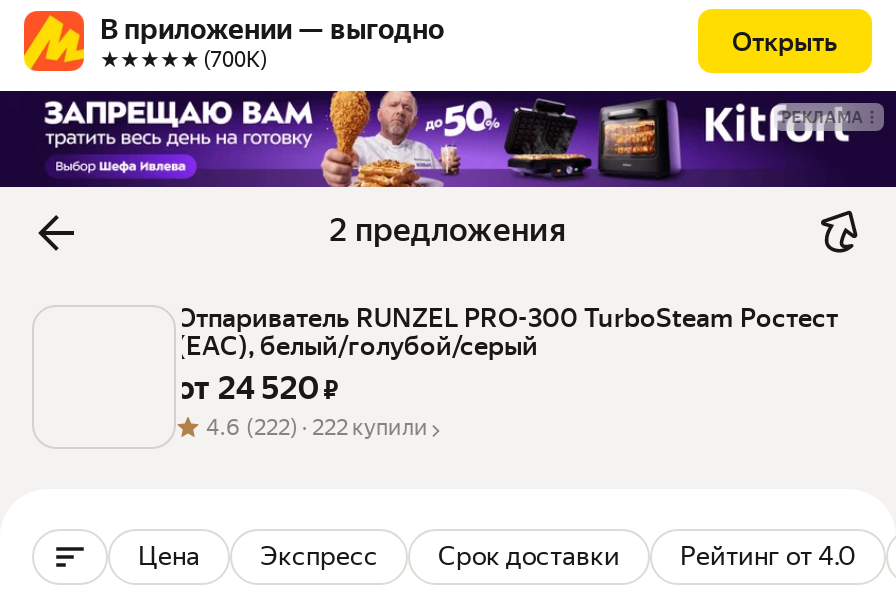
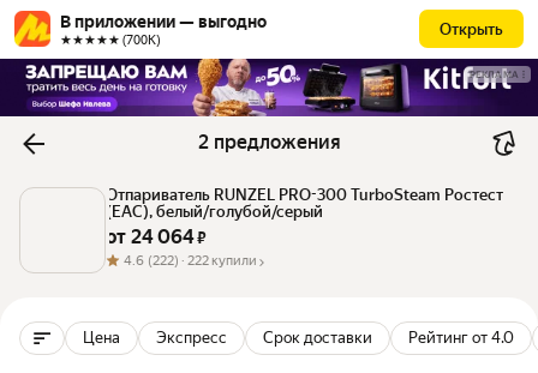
[176,370,339,408] от 24 520₽ -> [106,226,206,249] от 24 064₽

